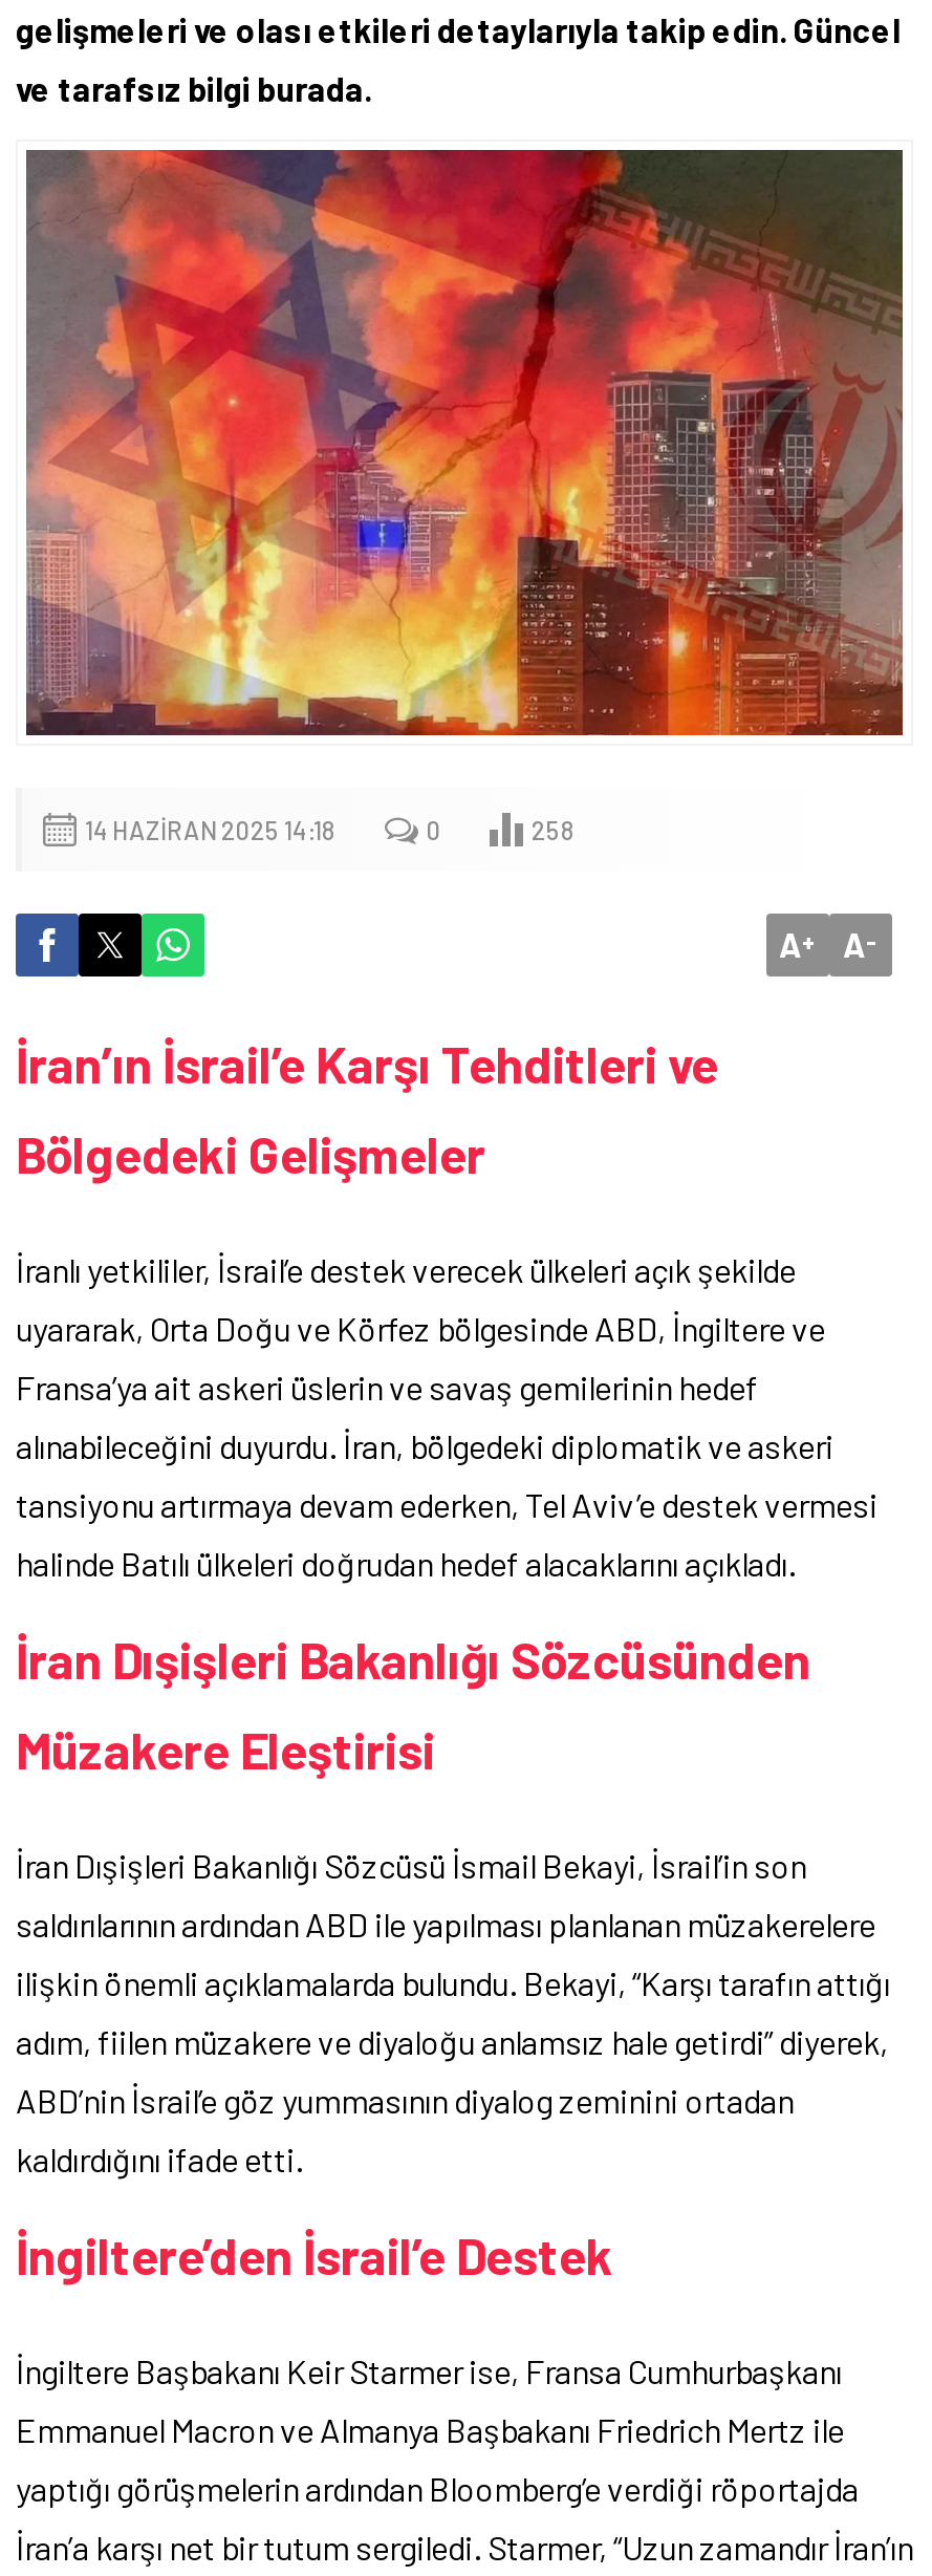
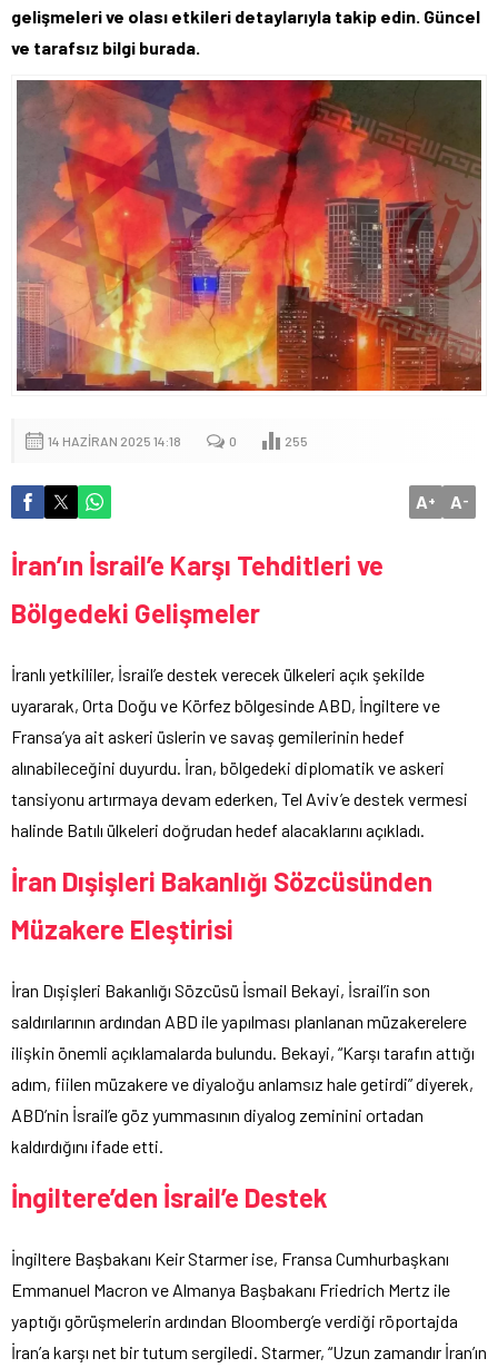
[532,814,576,844] 258 -> [285,433,308,448] 255

